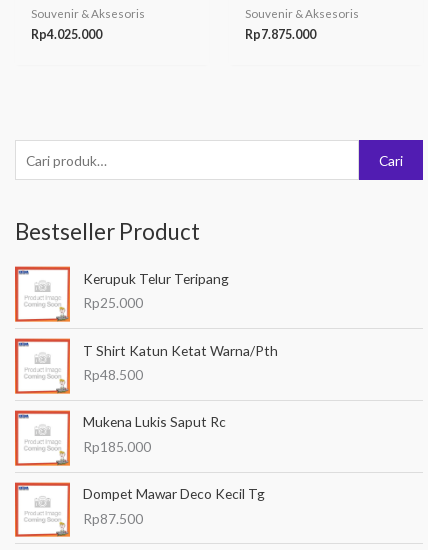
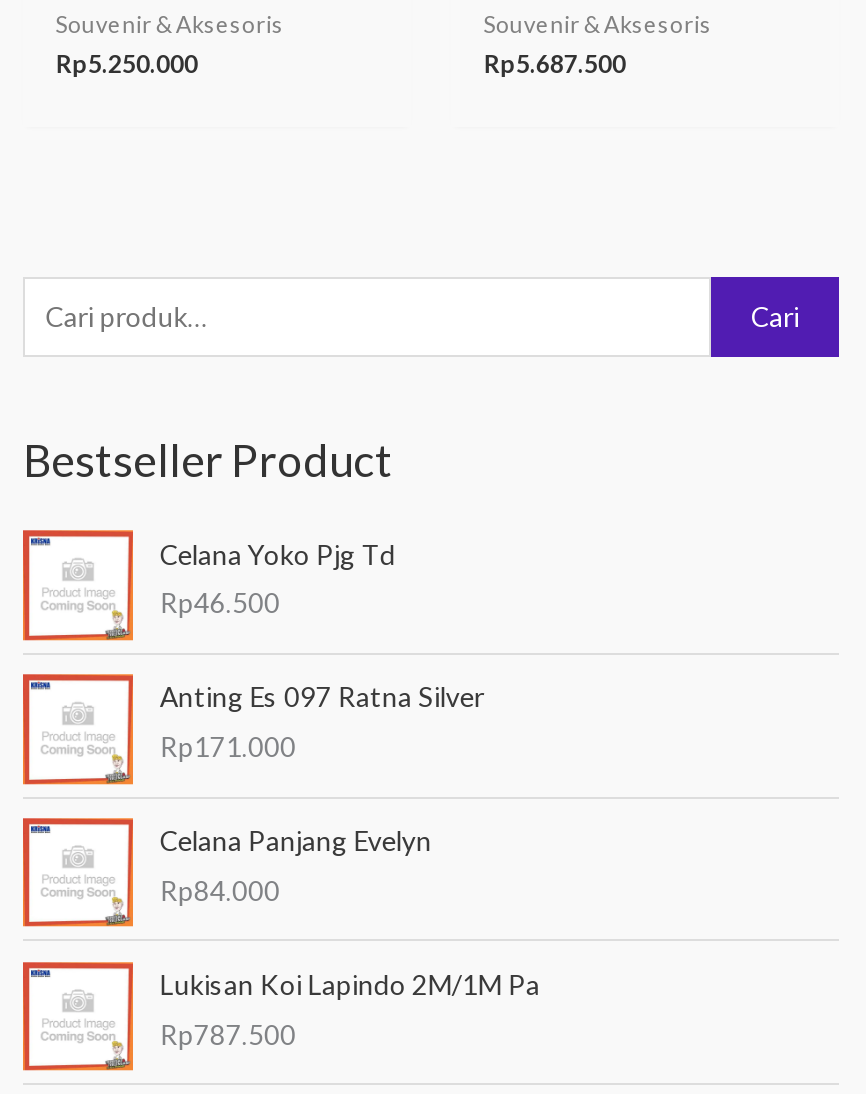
[31,26,102,41] Rp4.025.000 -> [56,50,198,80] Rp5.250.000
[245,26,316,41] Rp7.875.000 -> [484,50,626,80] Rp5.687.500
[83,270,229,311] Kerupuk Telur Teripang | Rp25.000 -> [160,537,396,620] Celana Yoko Pjg Td | Rp46.500
[83,342,278,383] T Shirt Katun Ketat Warna/Pth | Rp48.500 -> [160,680,484,763] Anting Es 097 Ratna Silver | Rp171.000
[83,413,226,455] Mukena Lukis Saput Rc | Rp185.000 -> [160,824,432,907] Celana Panjang Evelyn | Rp84.000
[83,485,265,527] Dompet Mawar Deco Kecil Tg | Rp87.500 -> [160,967,540,1050] Lukisan Koi Lapindo 2M/1M Pa | Rp787.500

